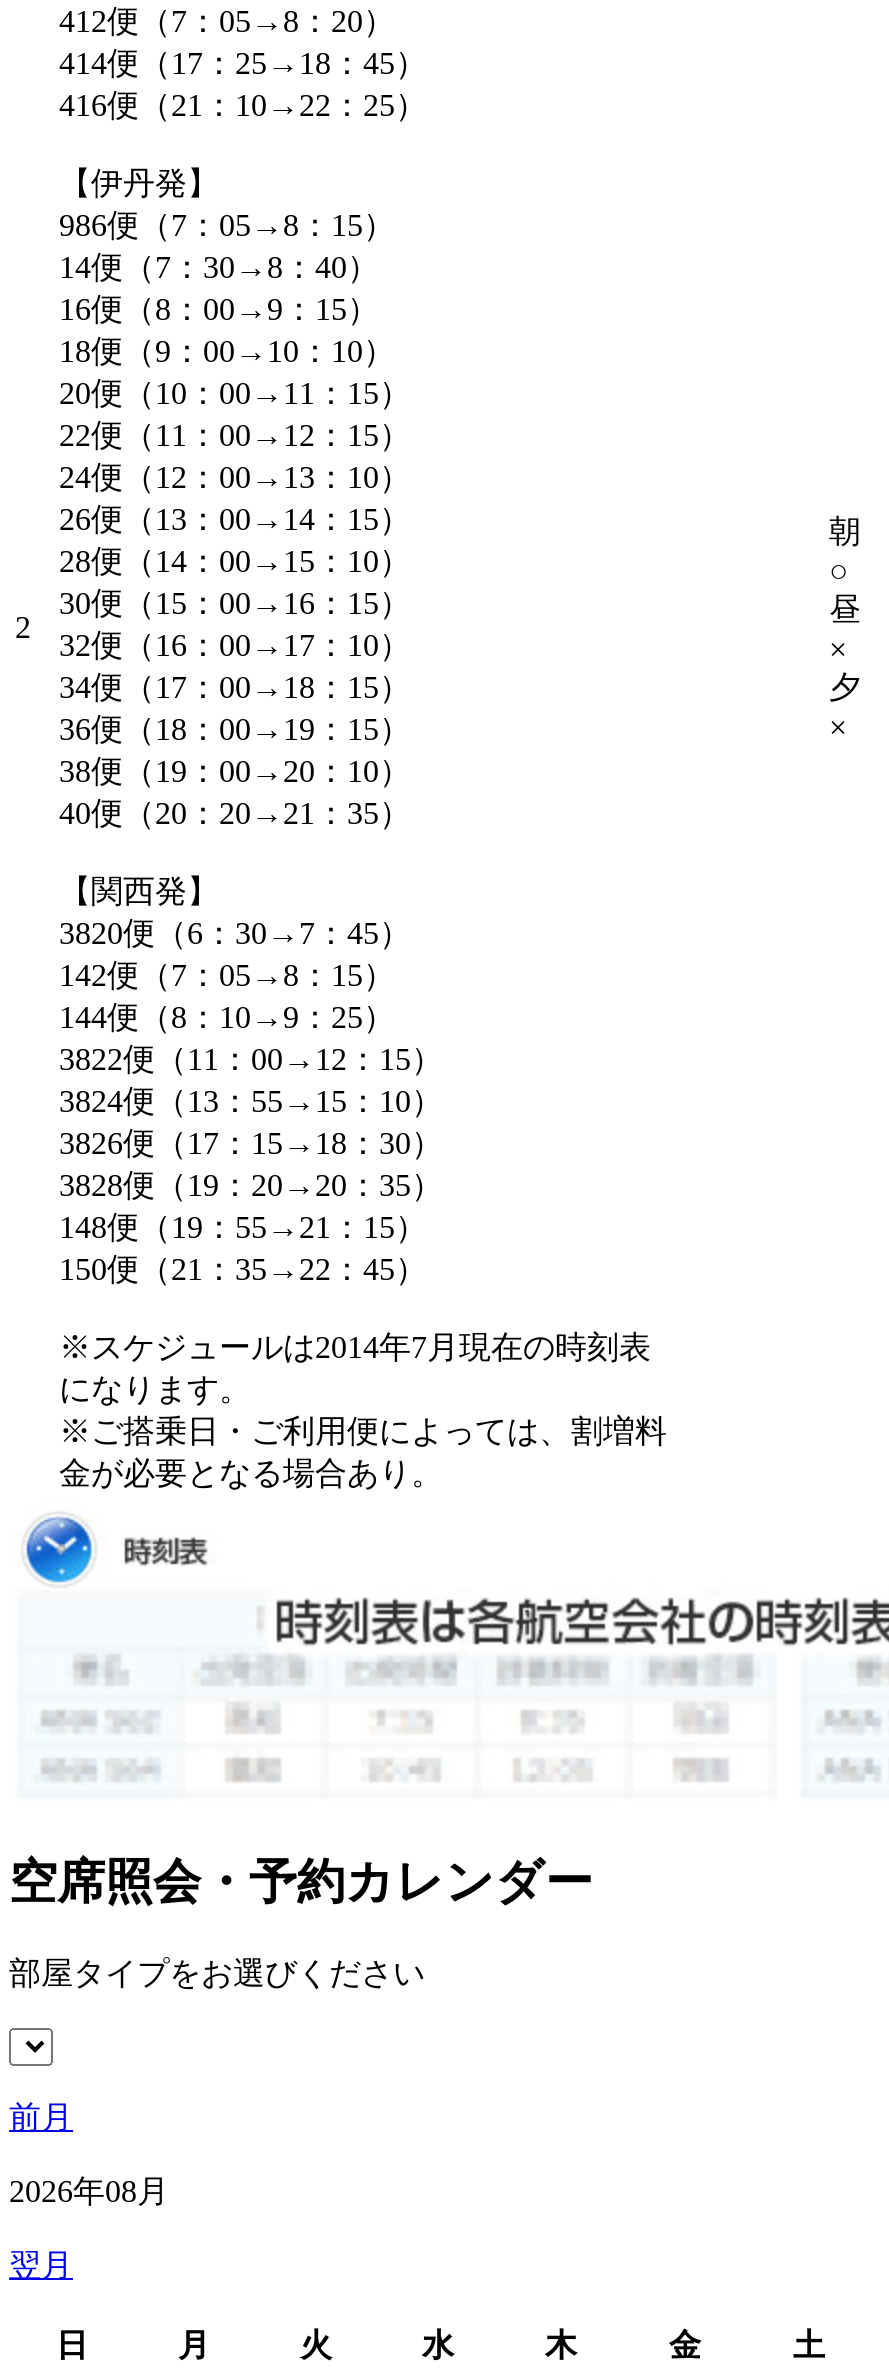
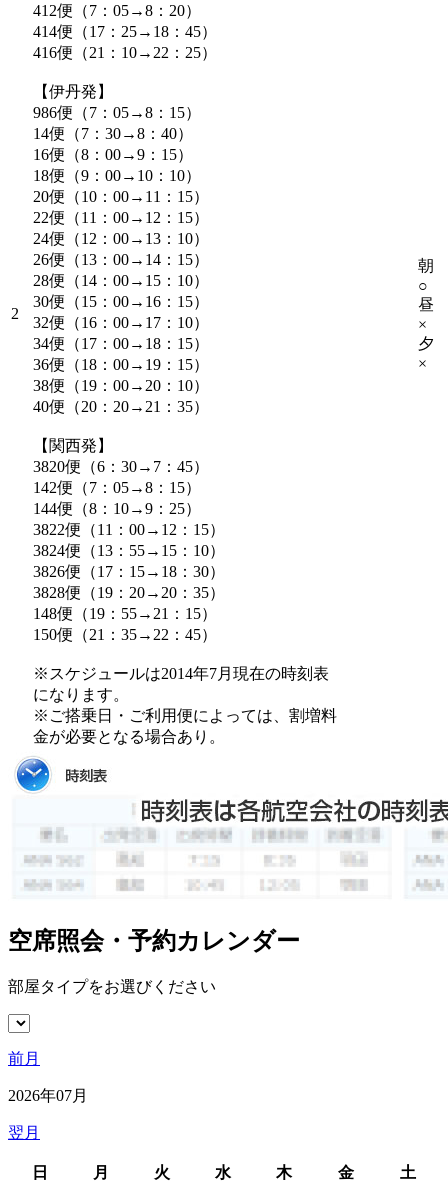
[9,2174,169,2208] 2026年08月 -> [8,1087,88,1104] 2026年07月

